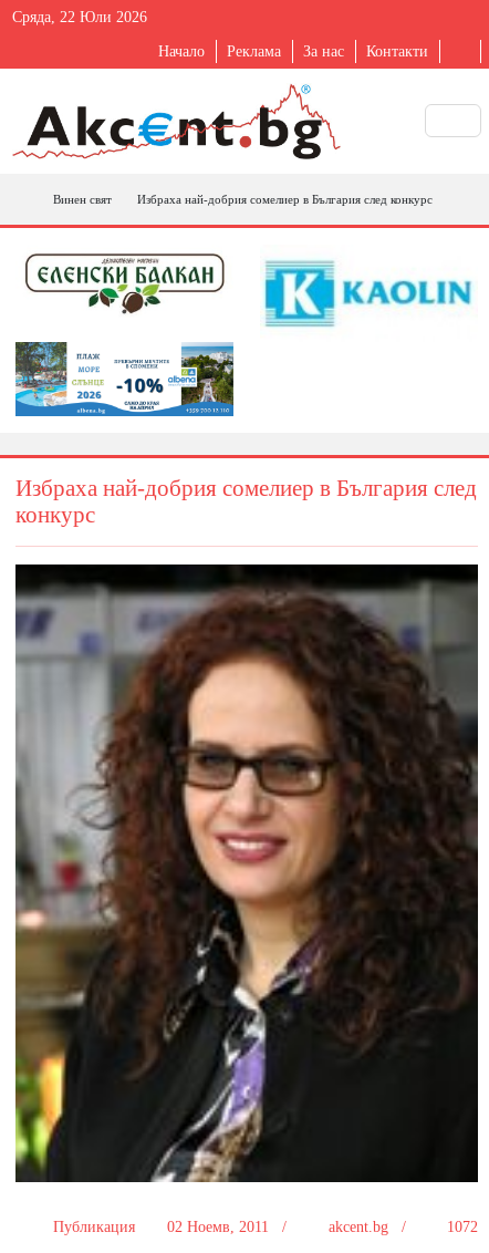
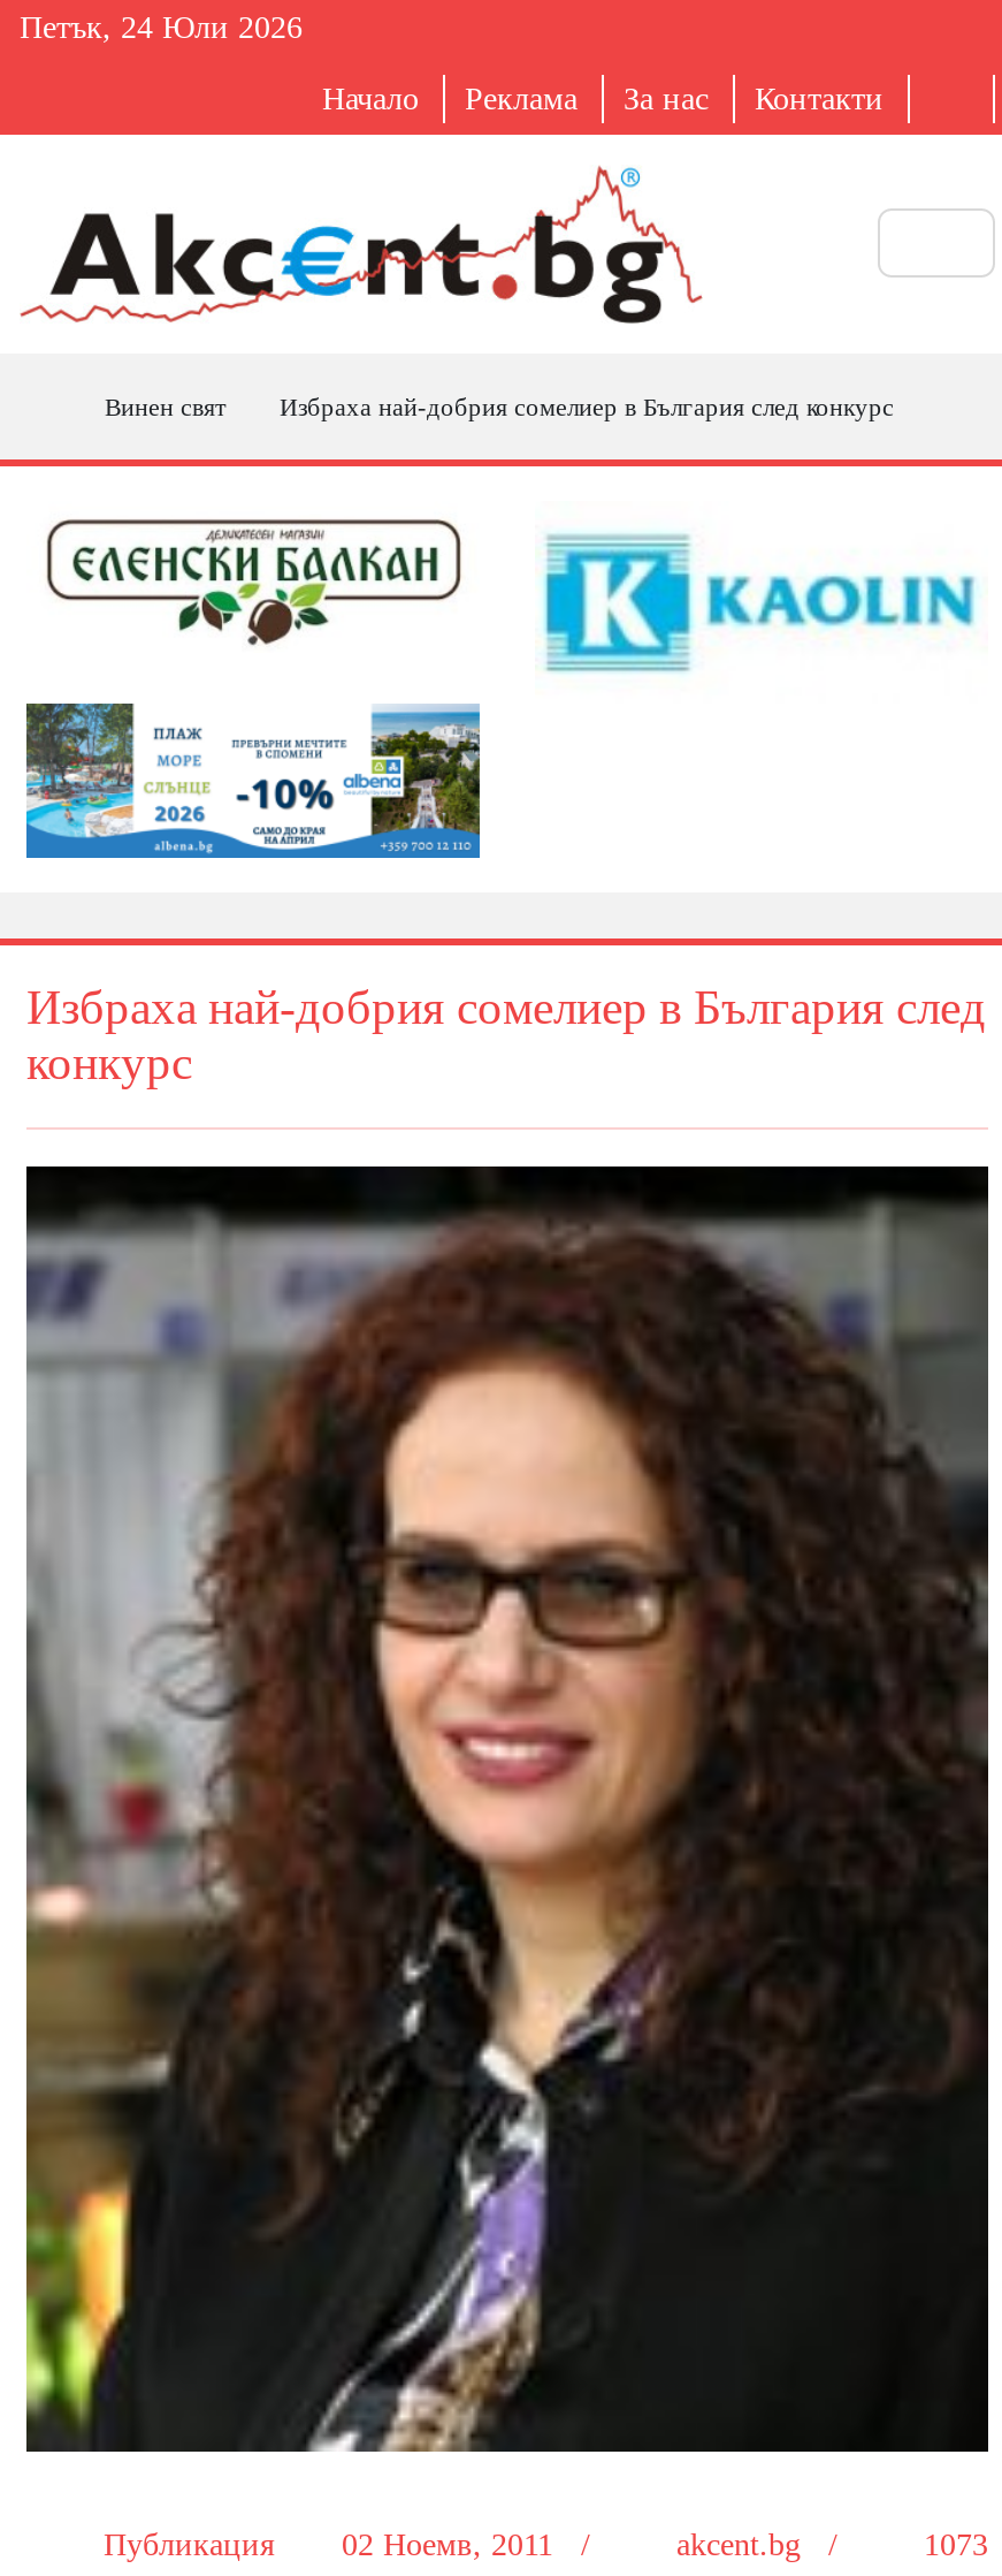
[12,9,147,25] Сряда, 22 Юли 2026 -> [20,10,303,45] Петък, 24 Юли 2026
[53,1218,478,1235] Публикация 02 Ноемв, 2011 / akcent.bg / 1072 -> [104,2527,988,2562] Публикация 02 Ноемв, 2011 / akcent.bg / 1073

